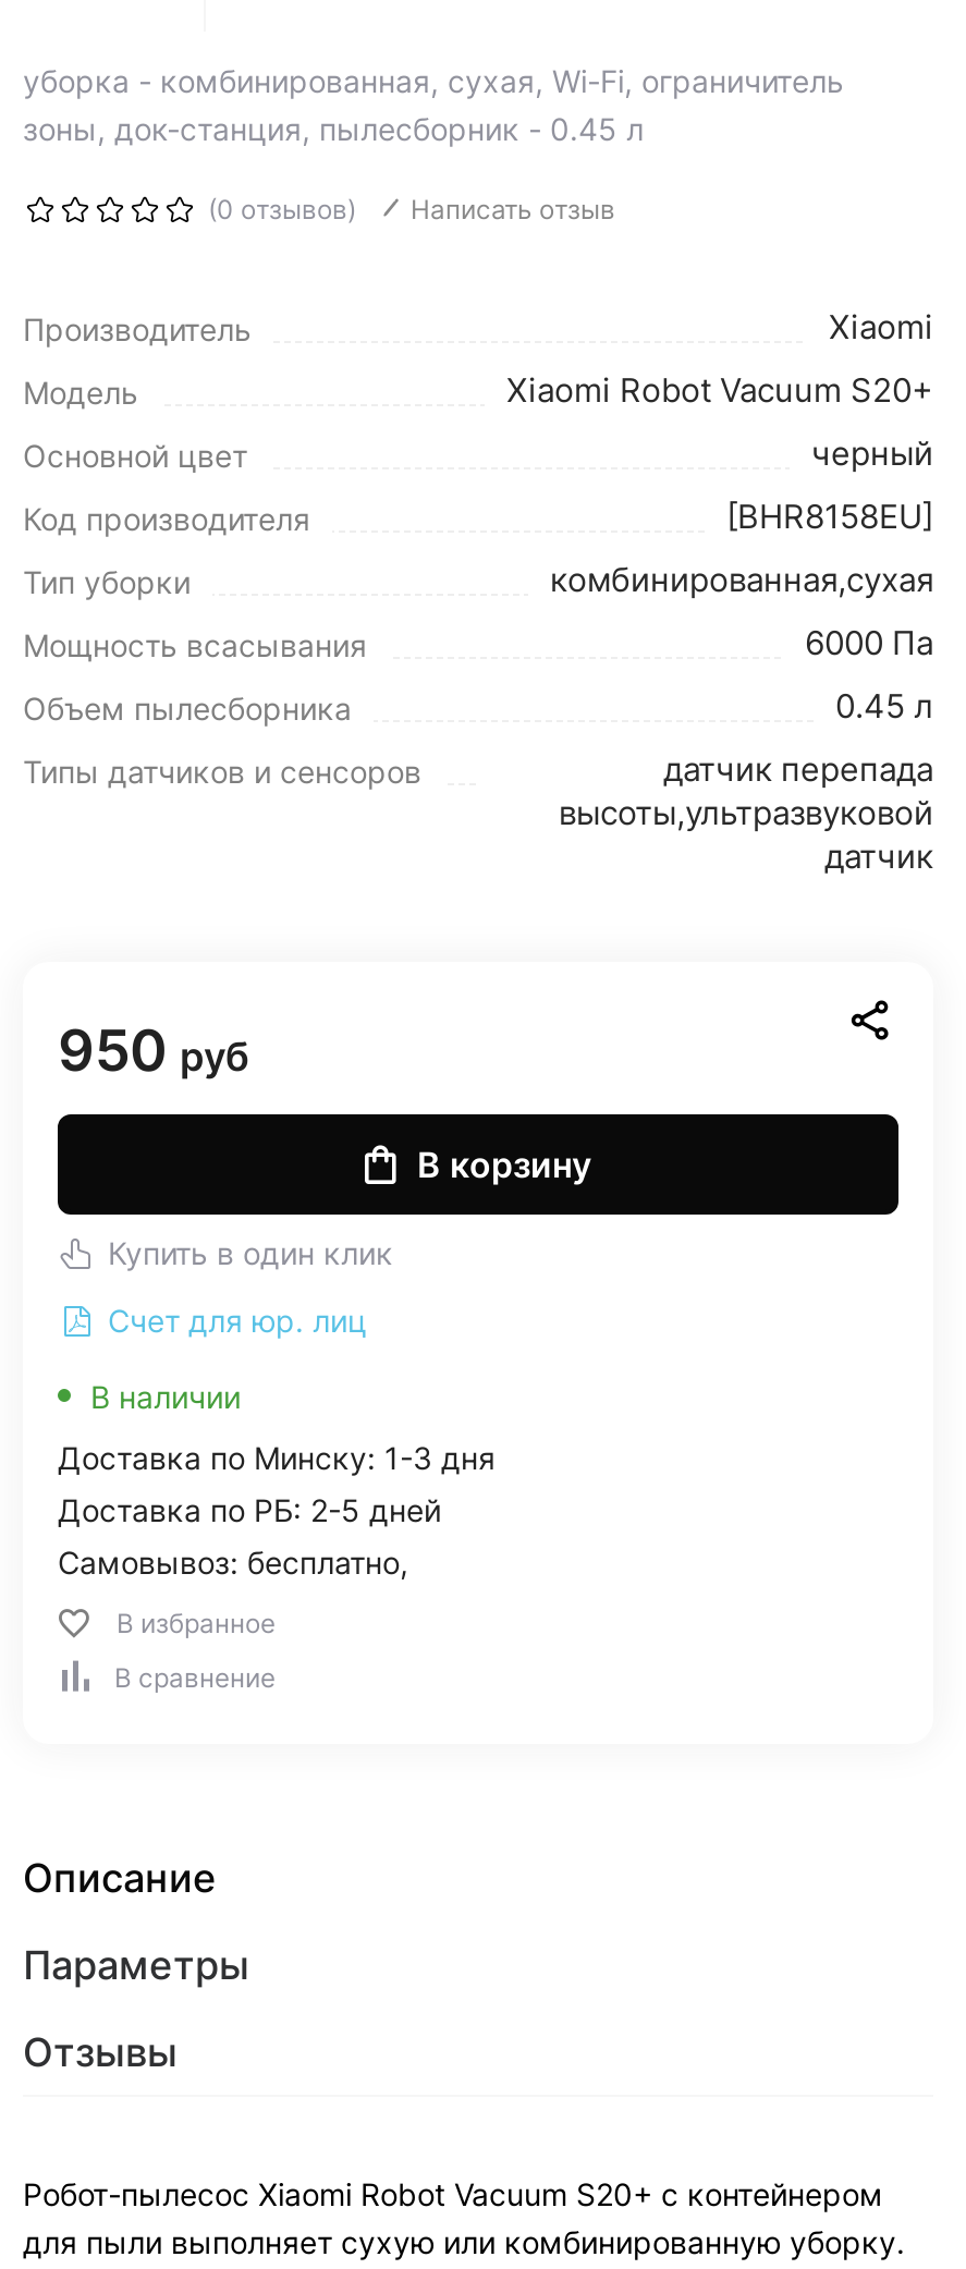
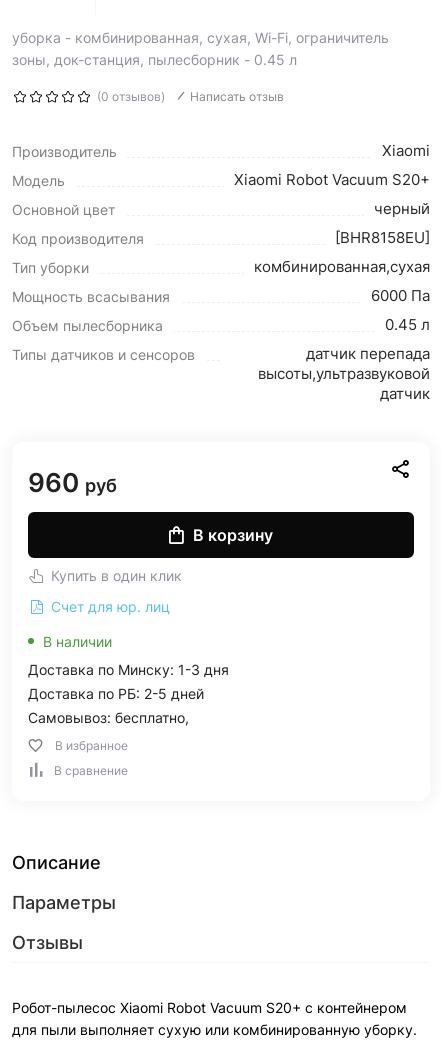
[58,1016,249,1084] 950 руб -> [28,467,117,498] 960 руб

